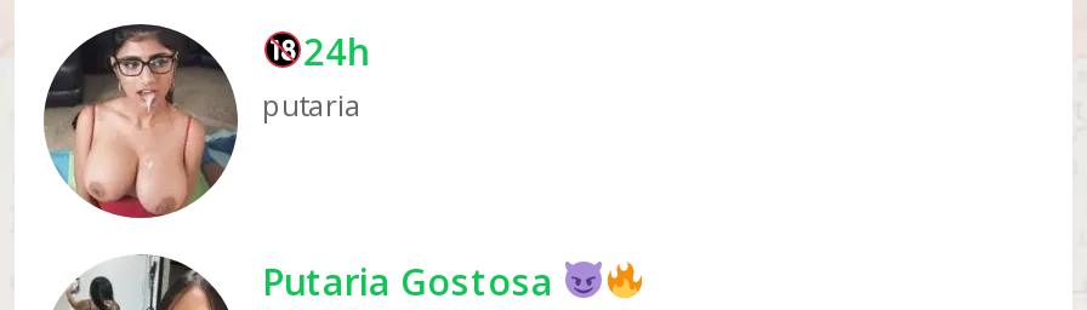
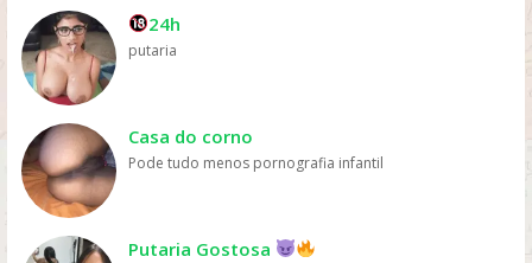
none -> [23,123,384,219] [image] | Casa do corno | Pode tudo menos pornografia infantil

